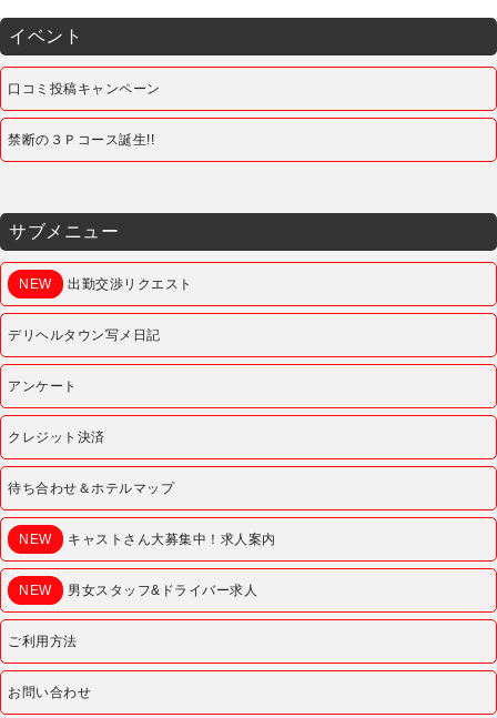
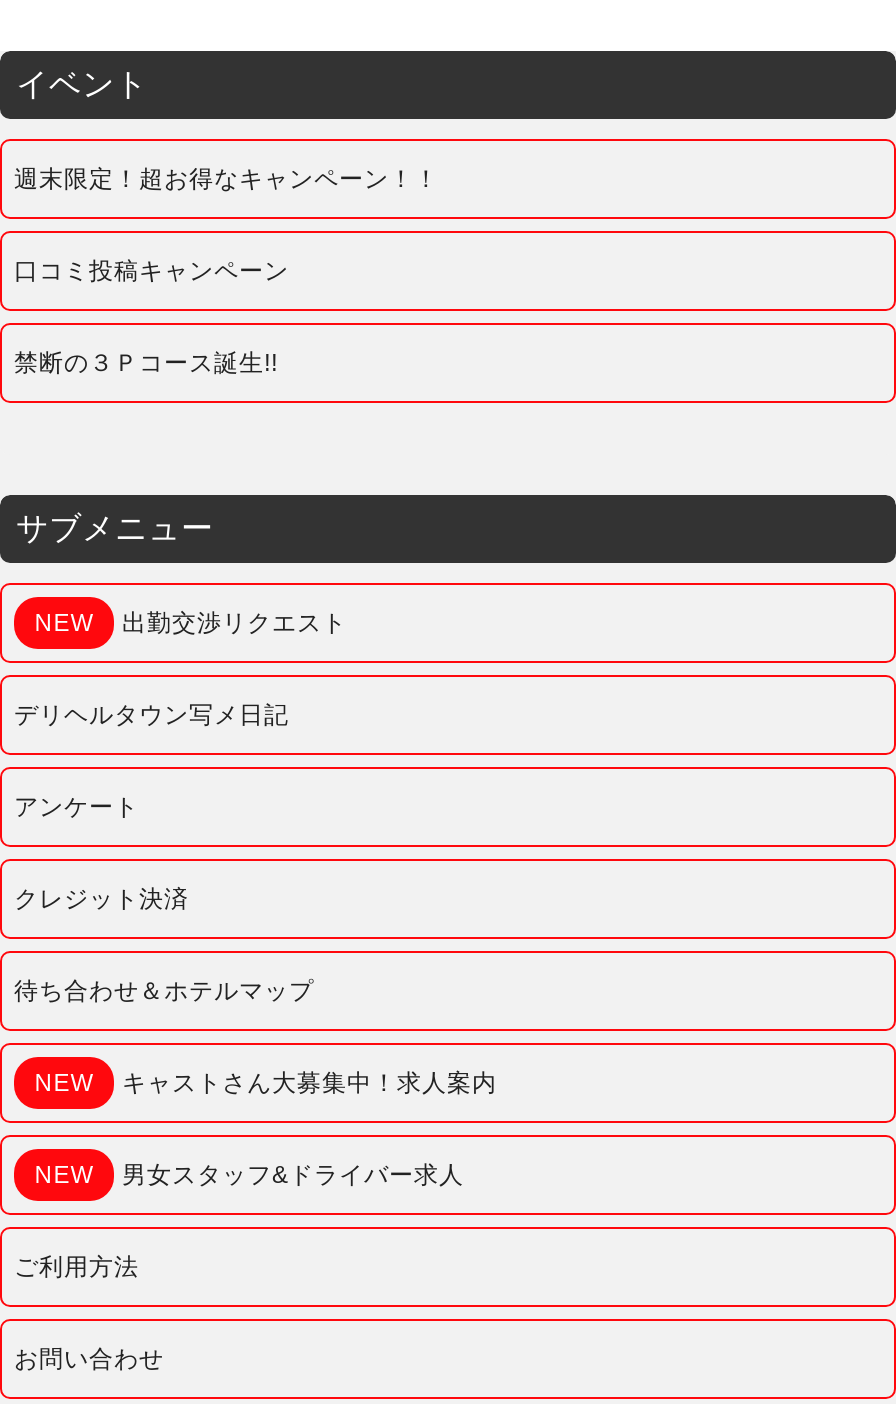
none -> [14,164,439,192] 週末限定！超お得なキャンペーン！！

